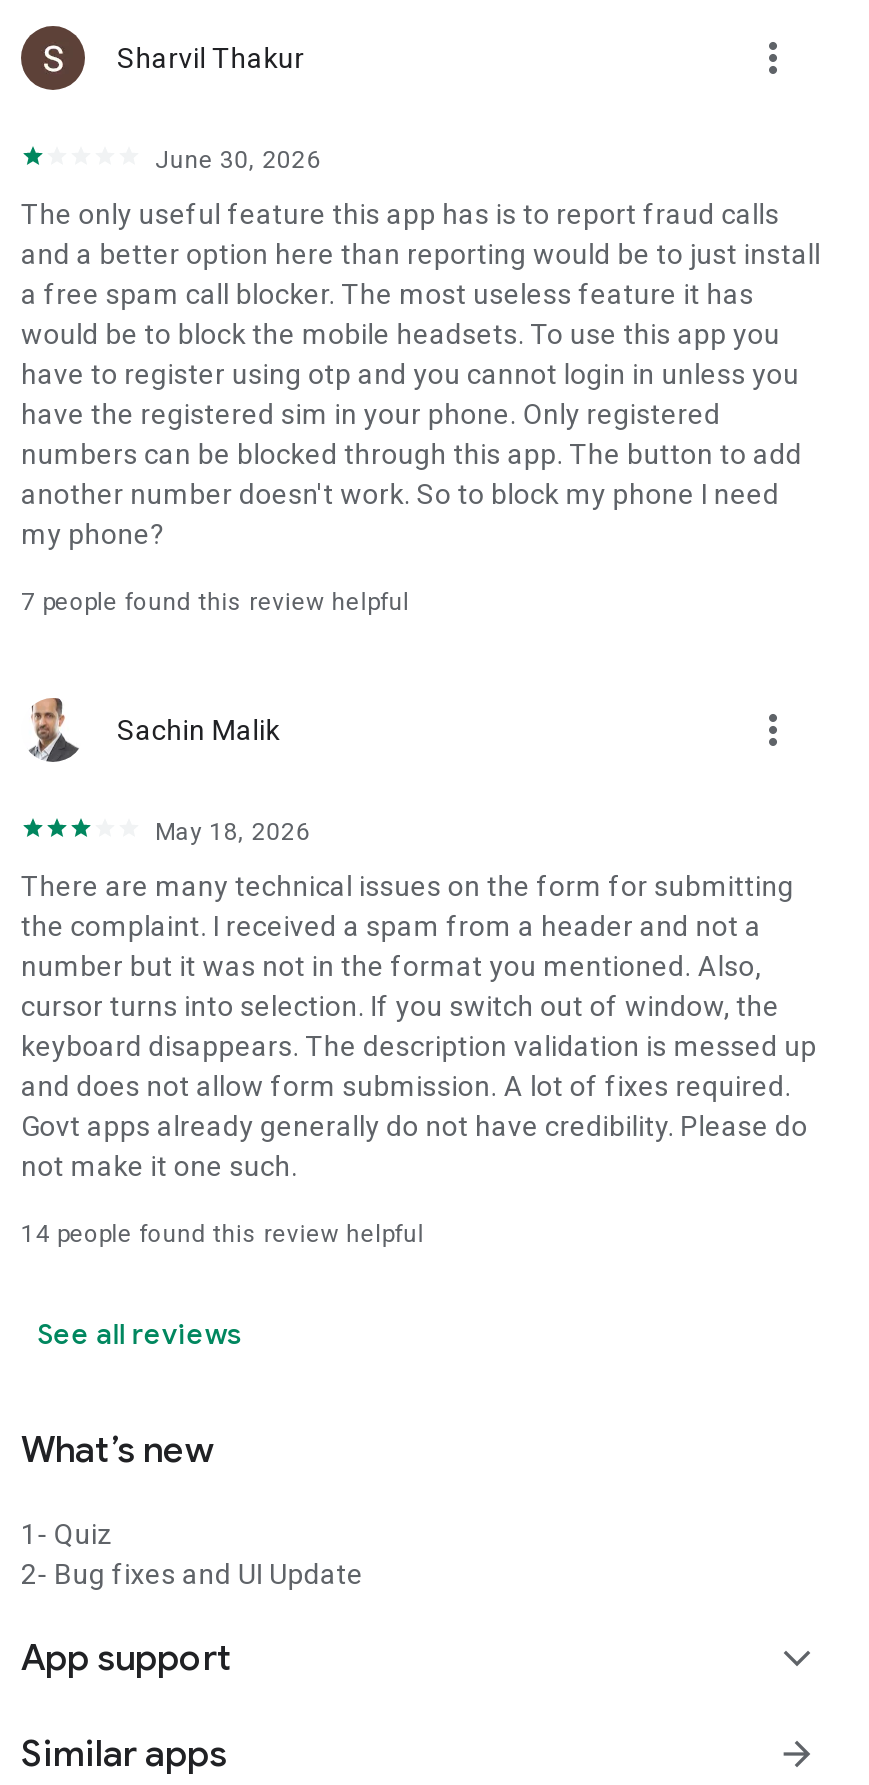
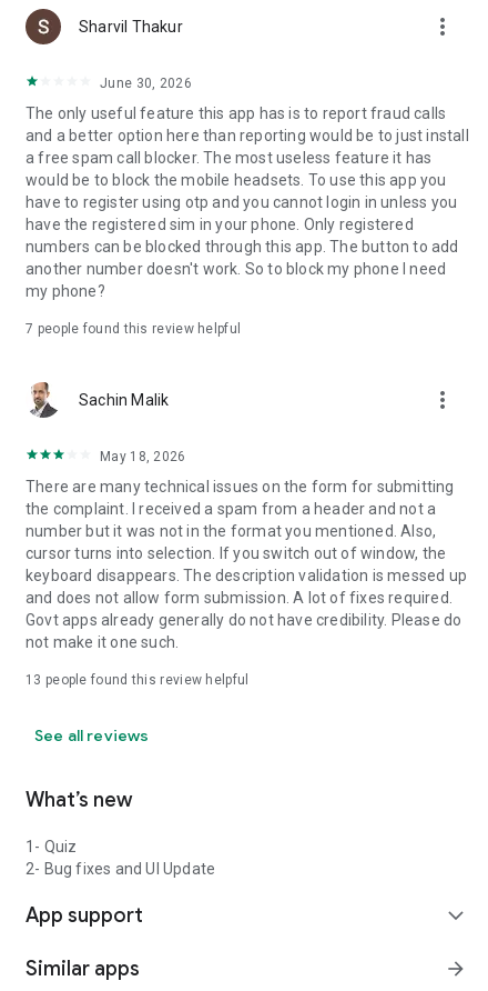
[21,1220,424,1248] 14 people found this review helpful -> [26,672,249,688] 13 people found this review helpful

